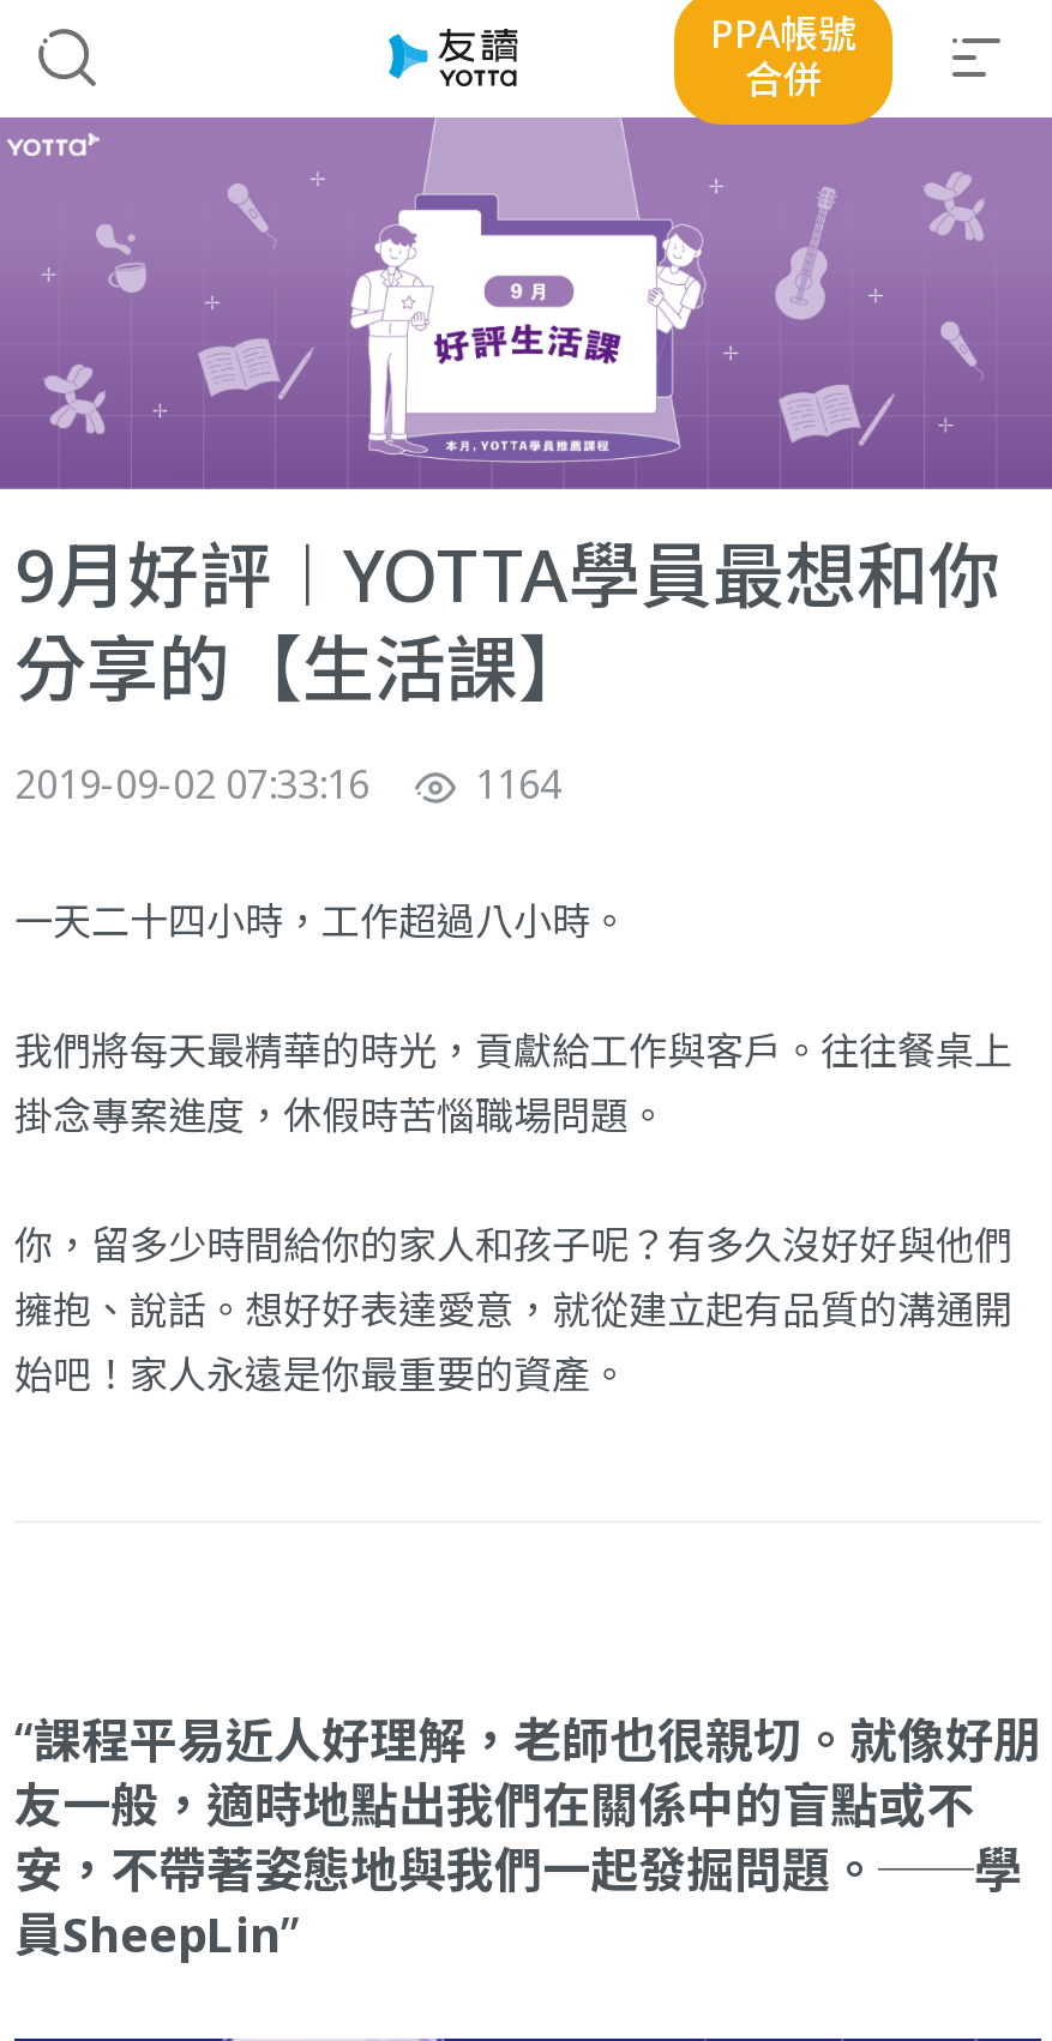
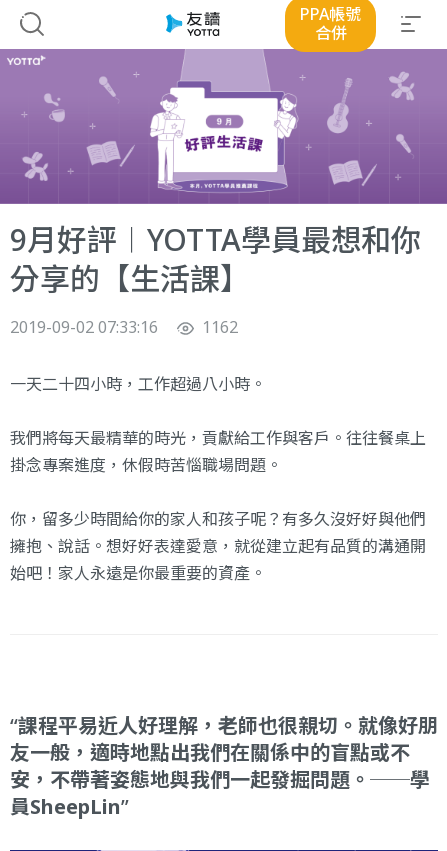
[14,759,561,812] 2019-09-02 07:33:16 1164 -> [10,316,238,338] 2019-09-02 07:33:16 1162

